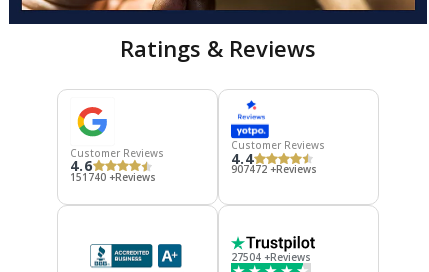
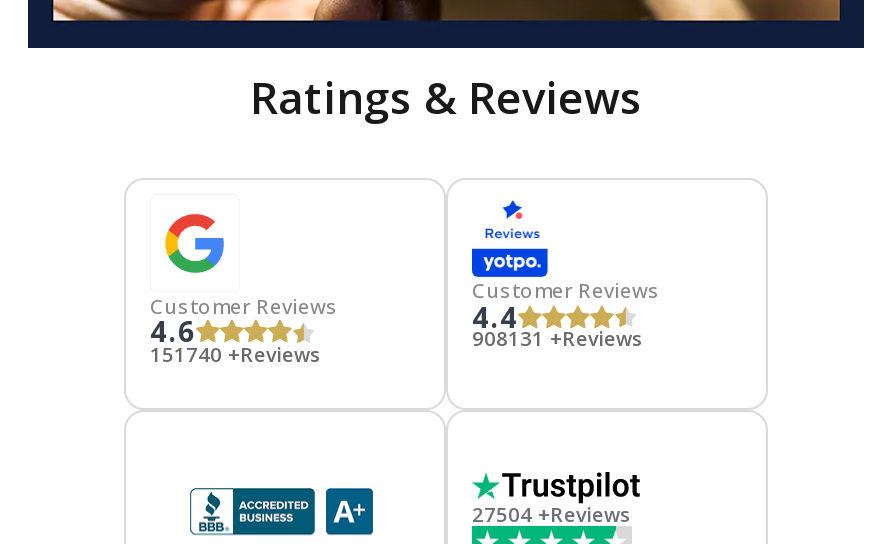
[231,162,317,176] 907472 +Reviews -> [472,324,644,352] 908131 +Reviews

